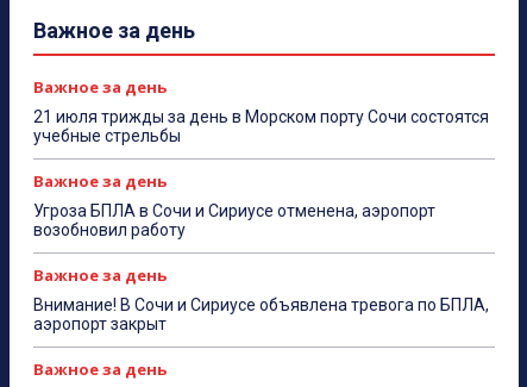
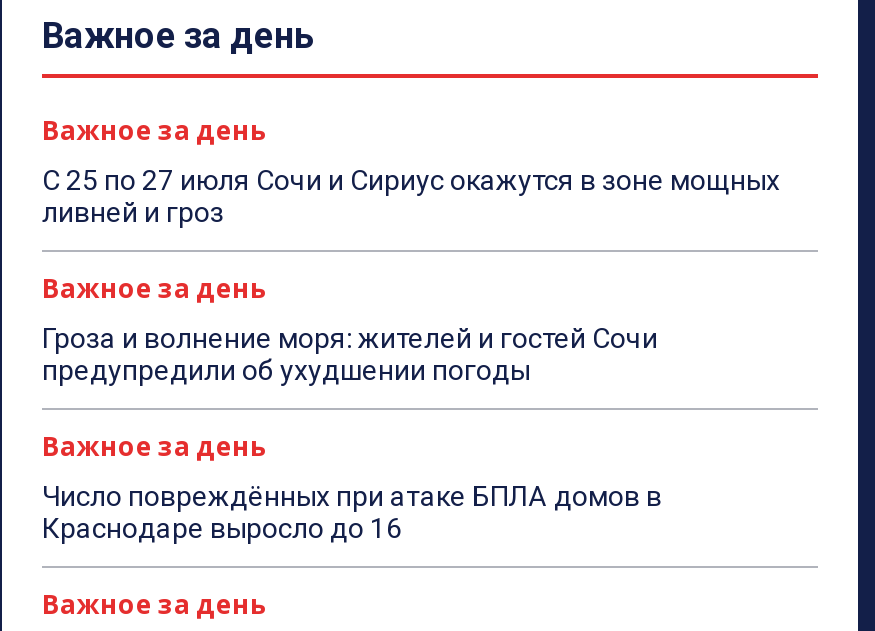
[33,108,489,146] 21 июля трижды за день в Морском порту Сочи состоятся | учебные стрельбы -> [42,164,780,228] С 25 по 27 июля Сочи и Сириус окажутся в зоне мощных | ливней и гроз
[33,202,435,240] Угроза БПЛА в Сочи и Сириусе отменена, аэропорт | возобновил работу -> [42,322,658,386] Гроза и волнение моря: жителей и гостей Сочи | предупредили об ухудшении погоды
[33,296,489,334] Внимание! В Сочи и Сириусе объявлена тревога по БПЛА, | аэропорт закрыт -> [42,480,662,544] Число повреждённых при атаке БПЛА домов в | Краснодаре выросло до 16

